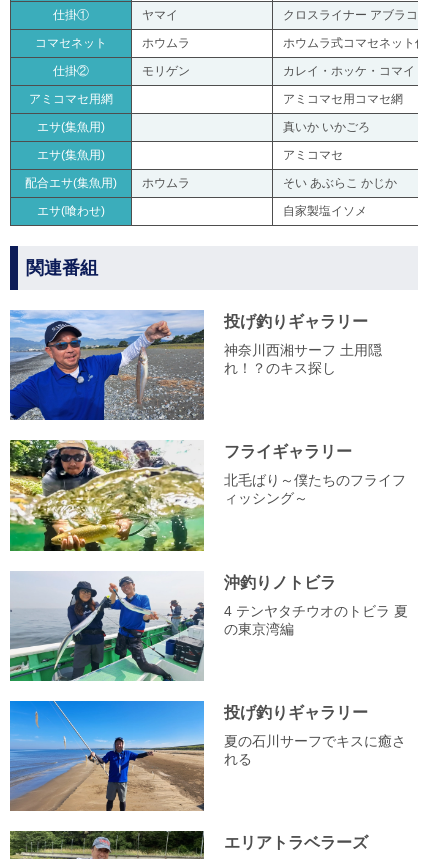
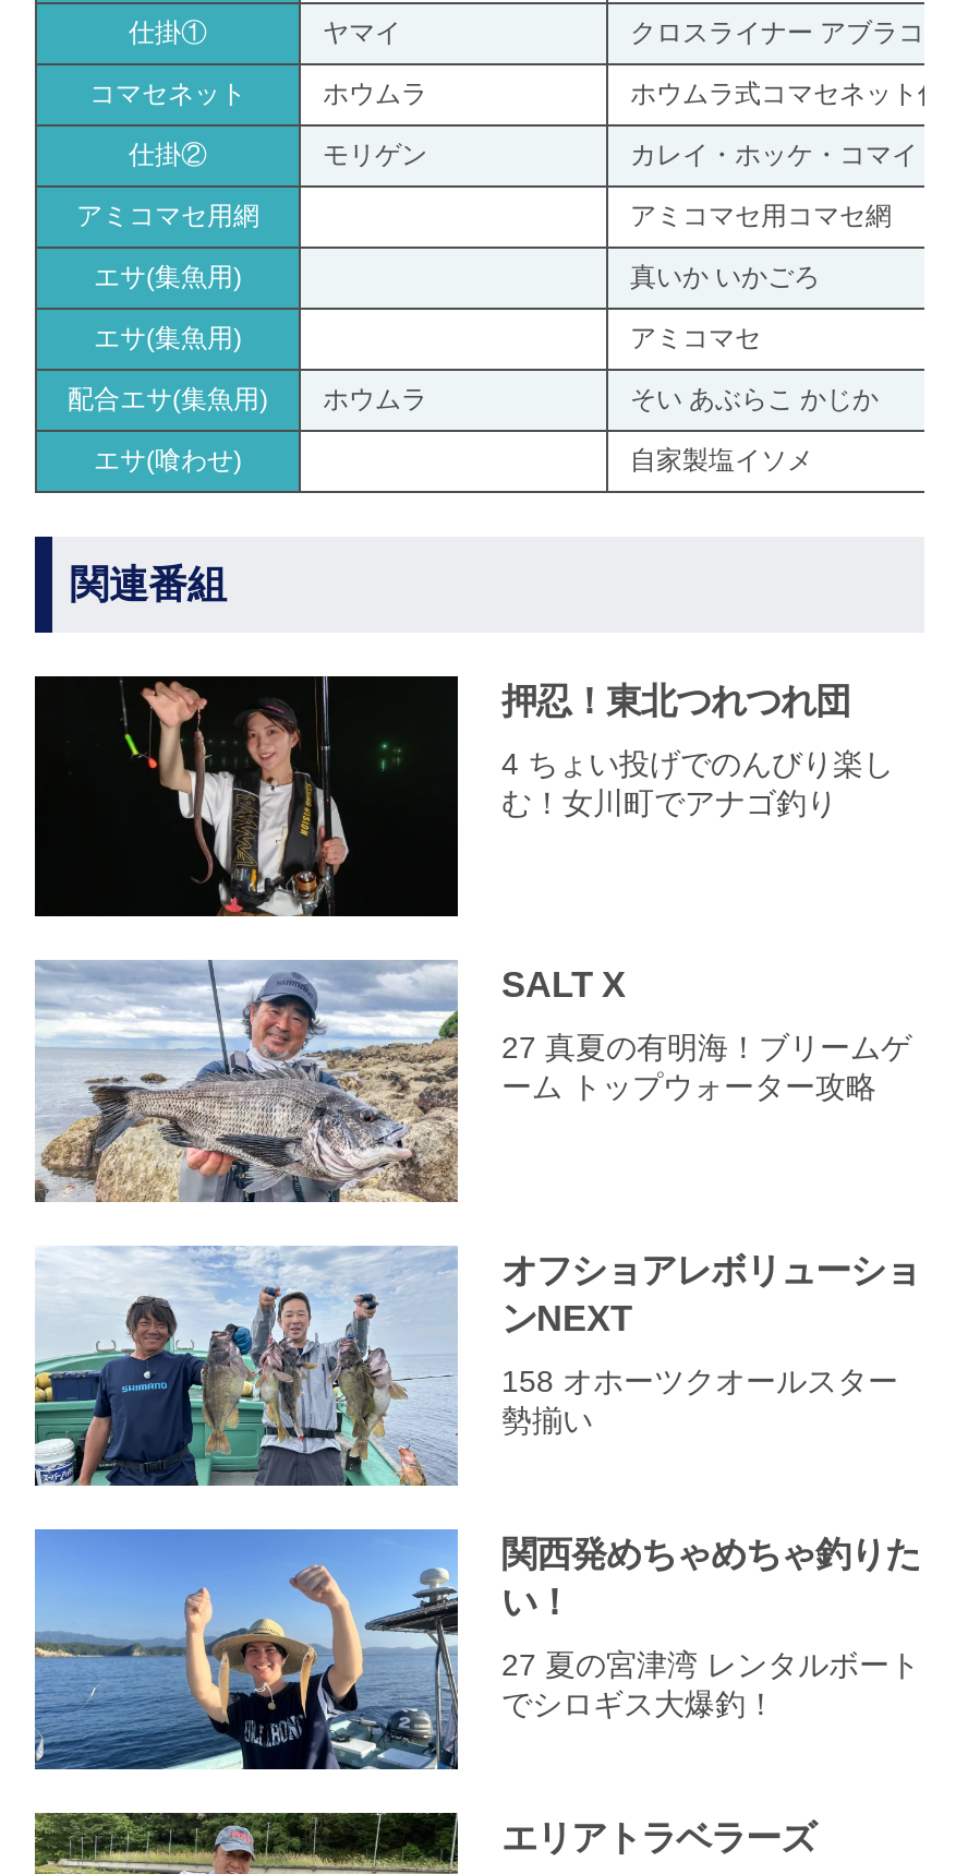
[9,310,368,421] [image] | 投げ釣りギャラリー -> [33,674,850,918] [image] | 押忍！東北つれつれ団
[224,342,382,376] 神奈川西湘サーフ 土用隠 | れ！？のキス探し -> [501,747,894,821] 4 ちょい投げでのんびり楽し | む！女川町でアナゴ釣り
[9,439,352,552] [image] | フライギャラリー -> [33,960,626,1204] [image] | SALT X
[224,472,406,506] 北毛ばり～僕たちのフライフ | ィッシング～ -> [501,1031,911,1105] 27 真夏の有明海！ブリームゲ | ーム トップウォーター攻略
[9,572,336,682] [image] | 沖釣りノトビラ -> [33,1246,920,1488] [image] | オフショアレボリューショ | ンNEXT
[224,602,408,636] 4 テンヤタチウオのトビラ 夏 | の東京湾編 -> [501,1362,898,1437] 158 オホーツクオールスター | 勢揃い
[10,702,368,812] [image] | 投げ釣りギャラリー -> [33,1529,920,1771] [image] | 関西発めちゃめちゃ釣りた | い！
[224,733,406,767] 夏の石川サーフでキスに癒さ | れる -> [501,1646,920,1720] 27 夏の宮津湾 レンタルボート | でシロギス大爆釣！

